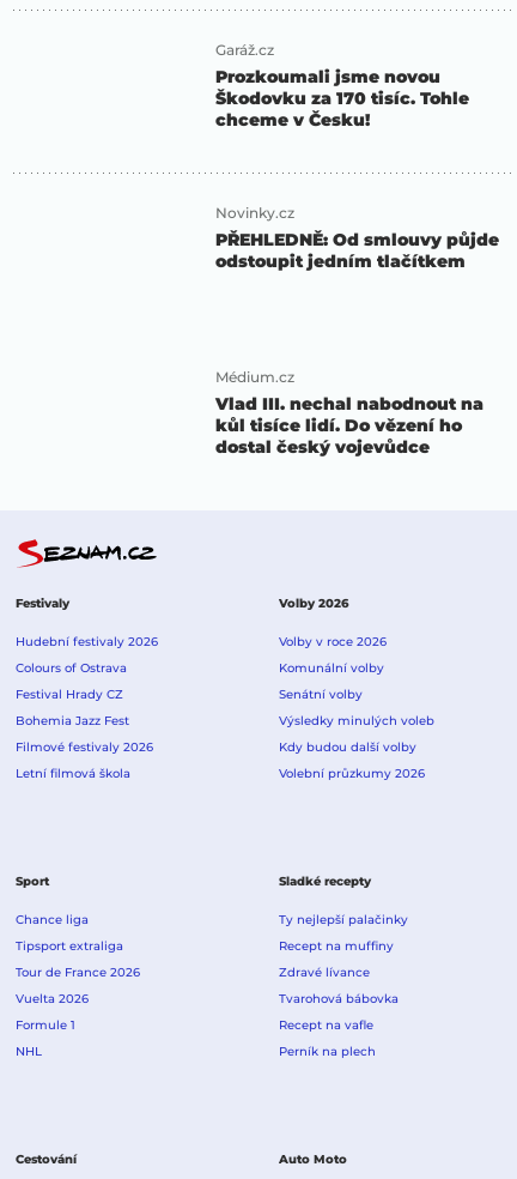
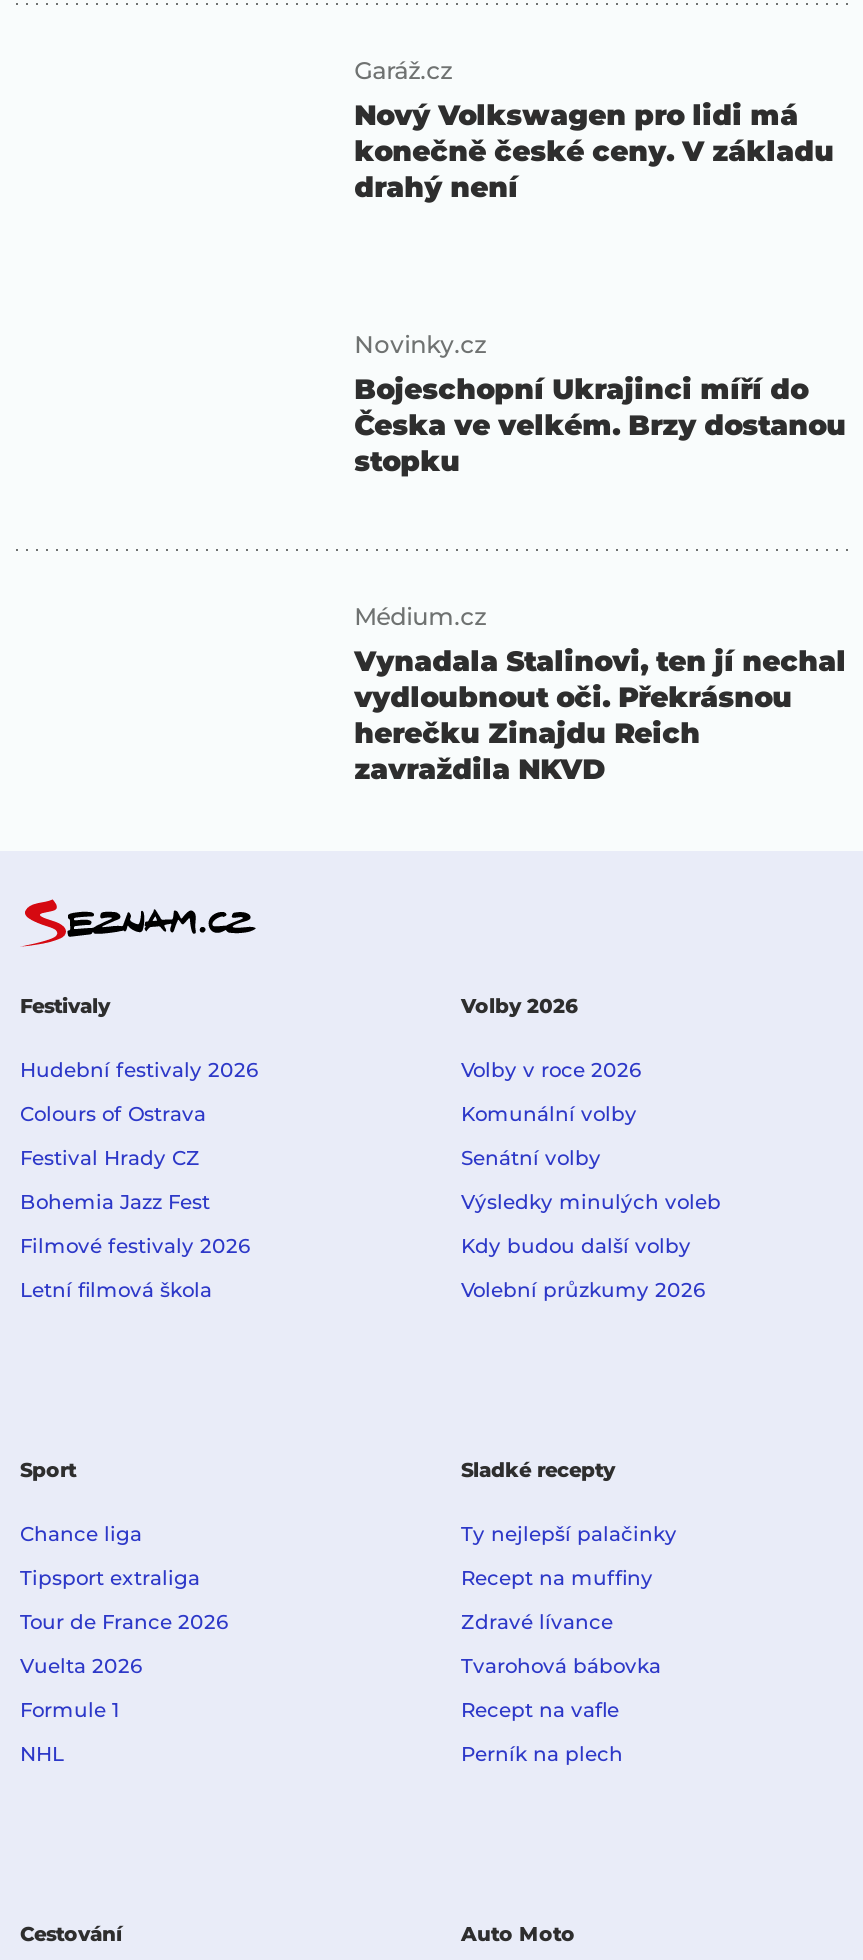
[216,66,469,130] Prozkoumali jsme novou | Škodovku za 170 tisíc. Tohle | chceme v Česku! -> [354,98,834,206] Nový Volkswagen pro lidi má | konečně české ceny. V základu | drahý není
[216,229,499,272] PŘEHLEDNĚ: Od smlouvy půjde | odstoupit jedním tlačítkem -> [354,370,846,478] Bojeschopní Ukrajinci míří do | Česka ve velkém. Brzy dostanou | stopku
[216,392,484,457] Vlad III. nechal nabodnout na | kůl tisíce lidí. Do vězení ho | dostal český vojevůdce -> [354,643,846,787] Vynadala Stalinovi, ten jí nechal | vydloubnout oči. Překrásnou | herečku Zinajdu Reich | zavraždila NKVD

